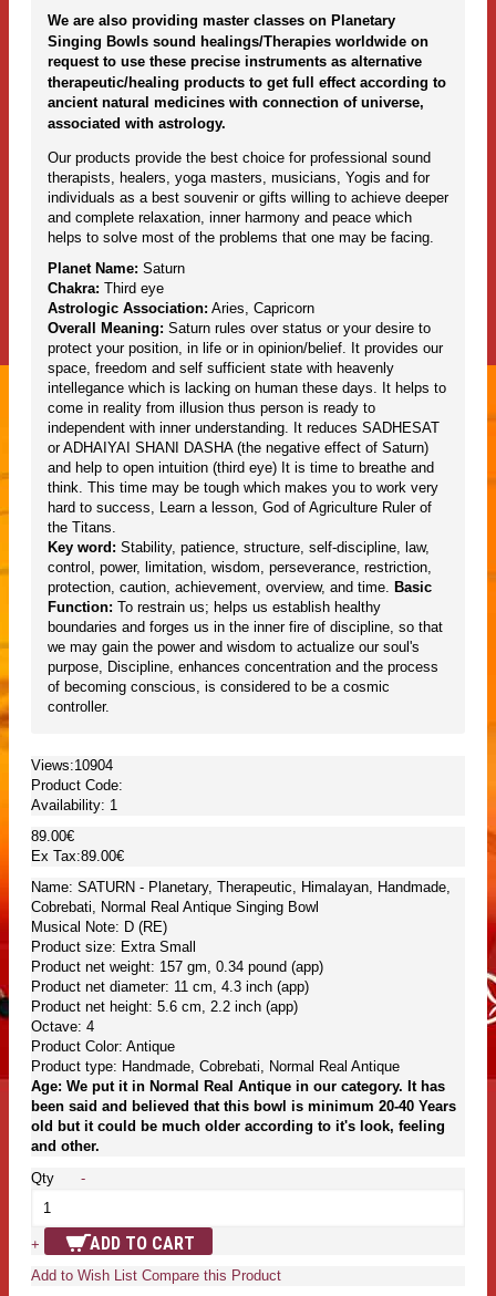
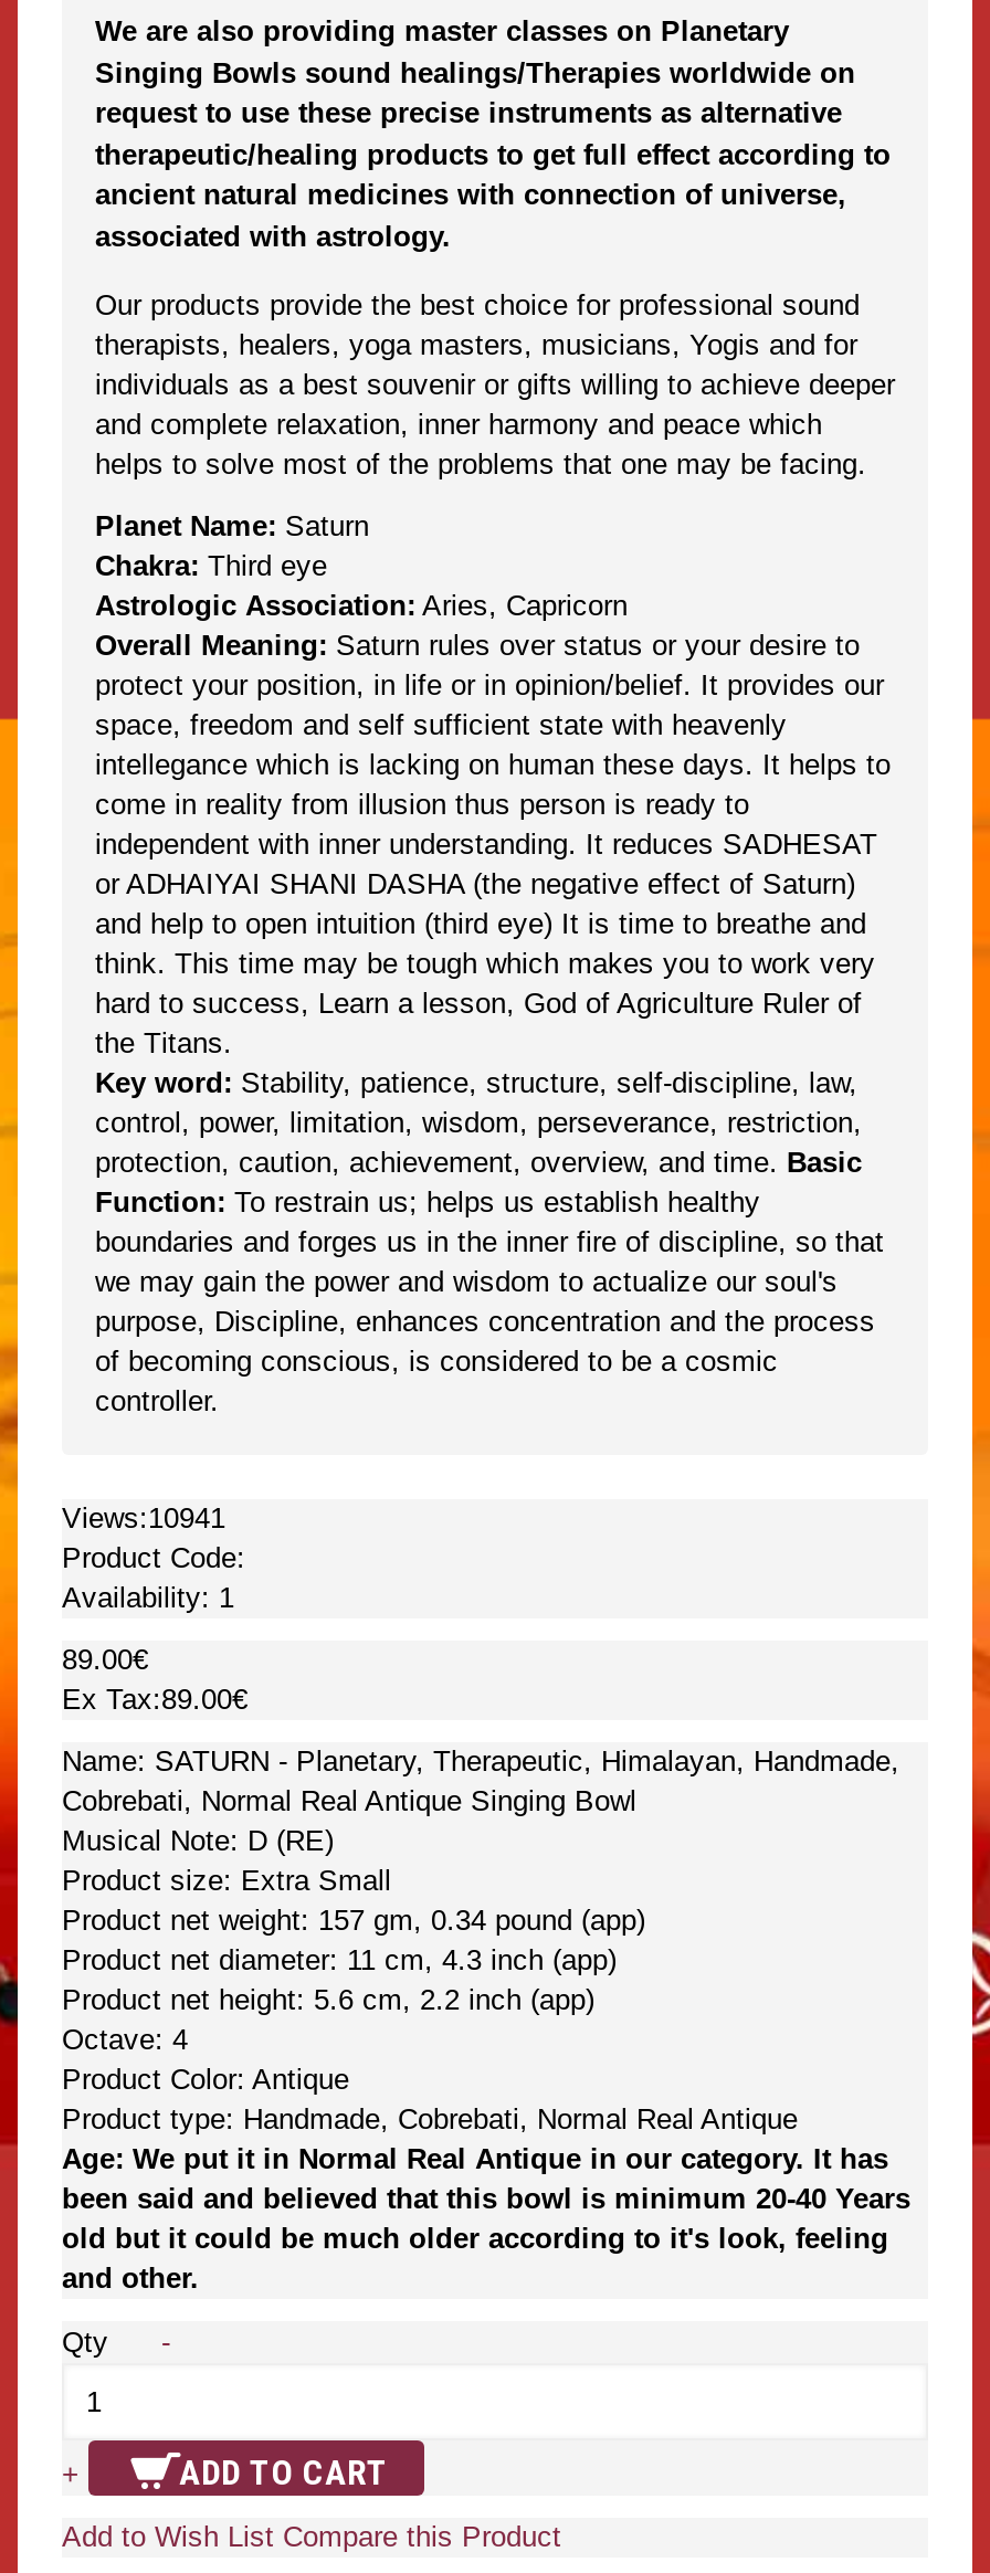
[31,757,113,773] Views:10904 -> [62,1501,225,1534] Views:10941

